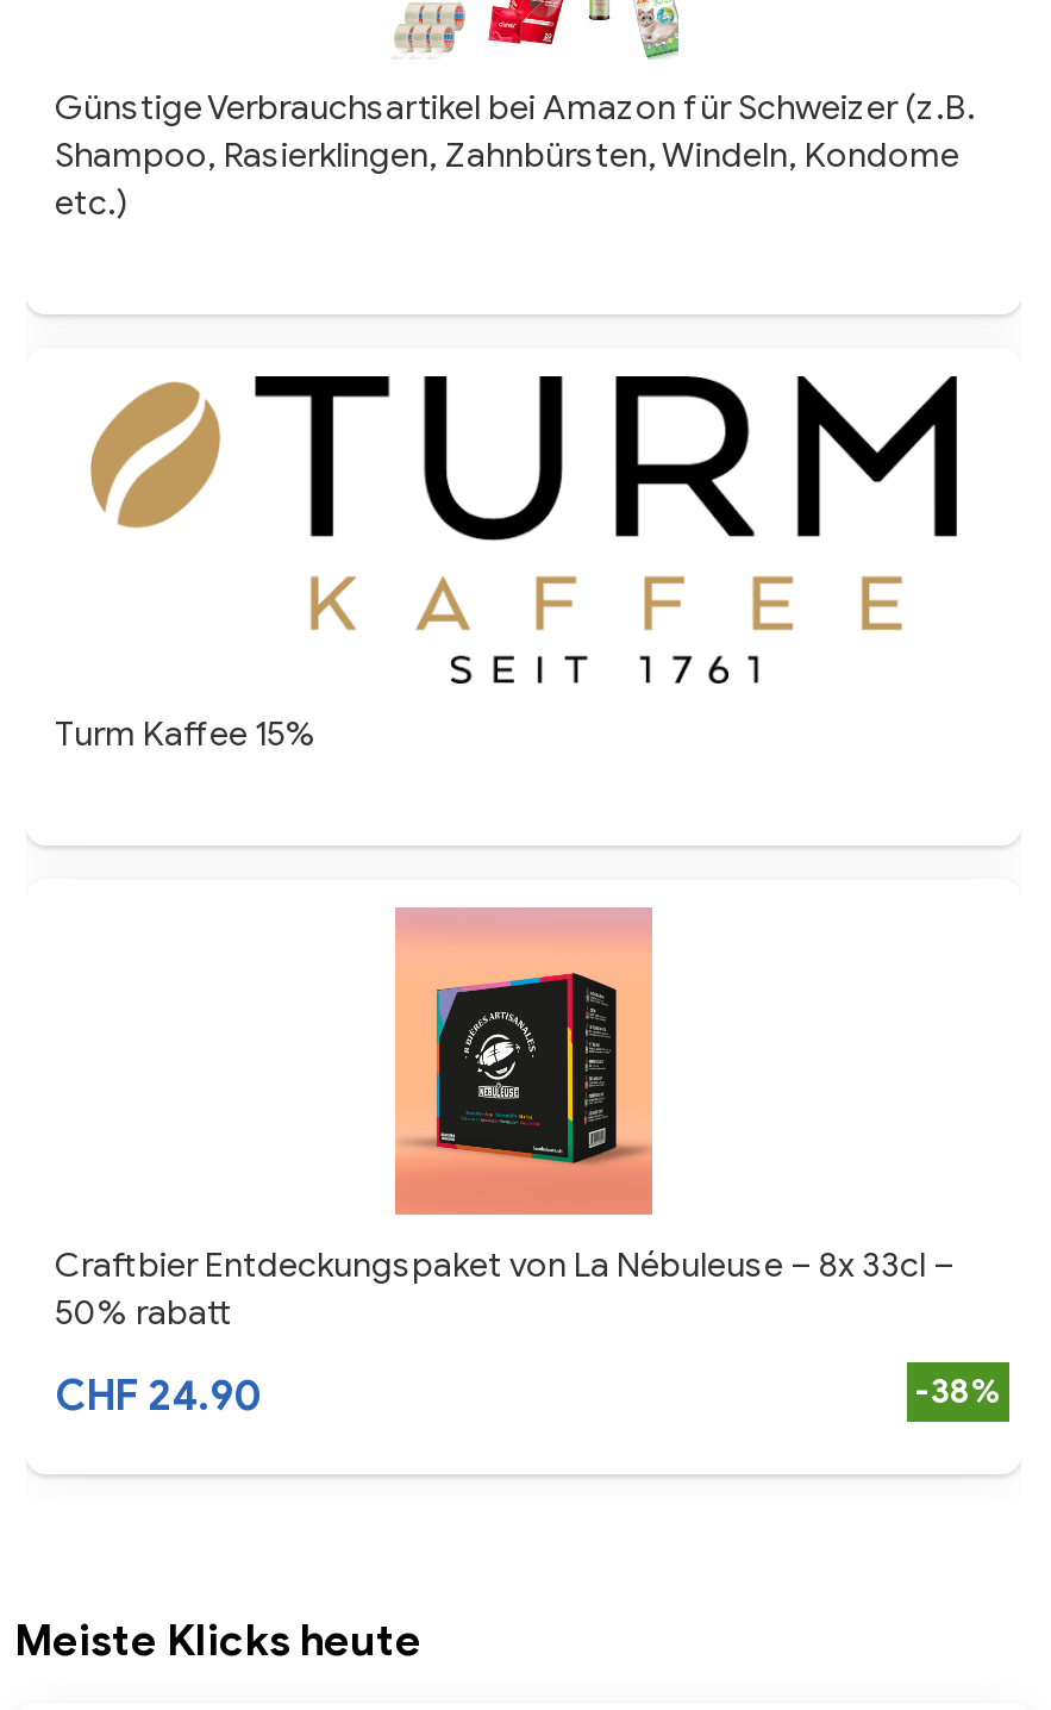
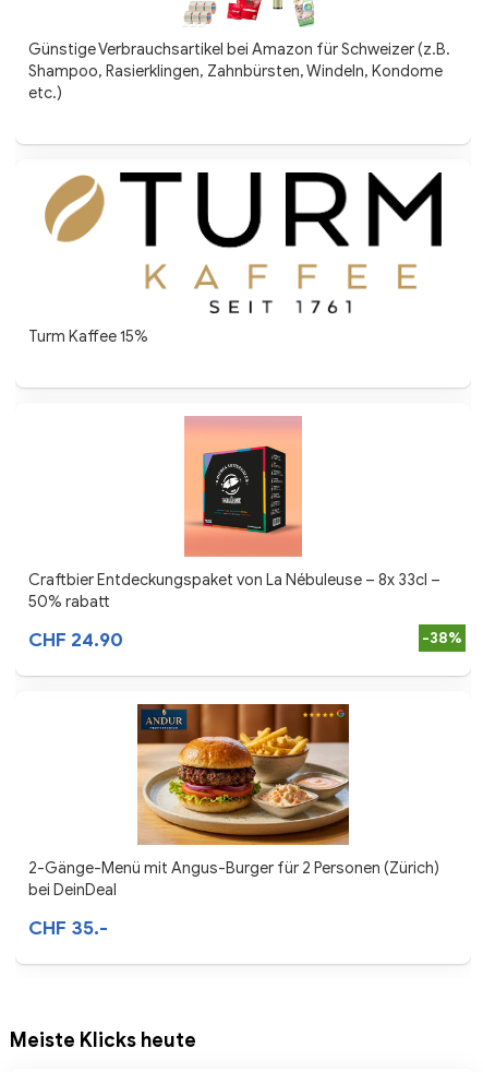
none -> [28,703,439,939] [image] | 2-Gänge-Menü mit Angus-Burger für 2 Personen (Zürich) | bei DeinDeal | CHF 35.-

